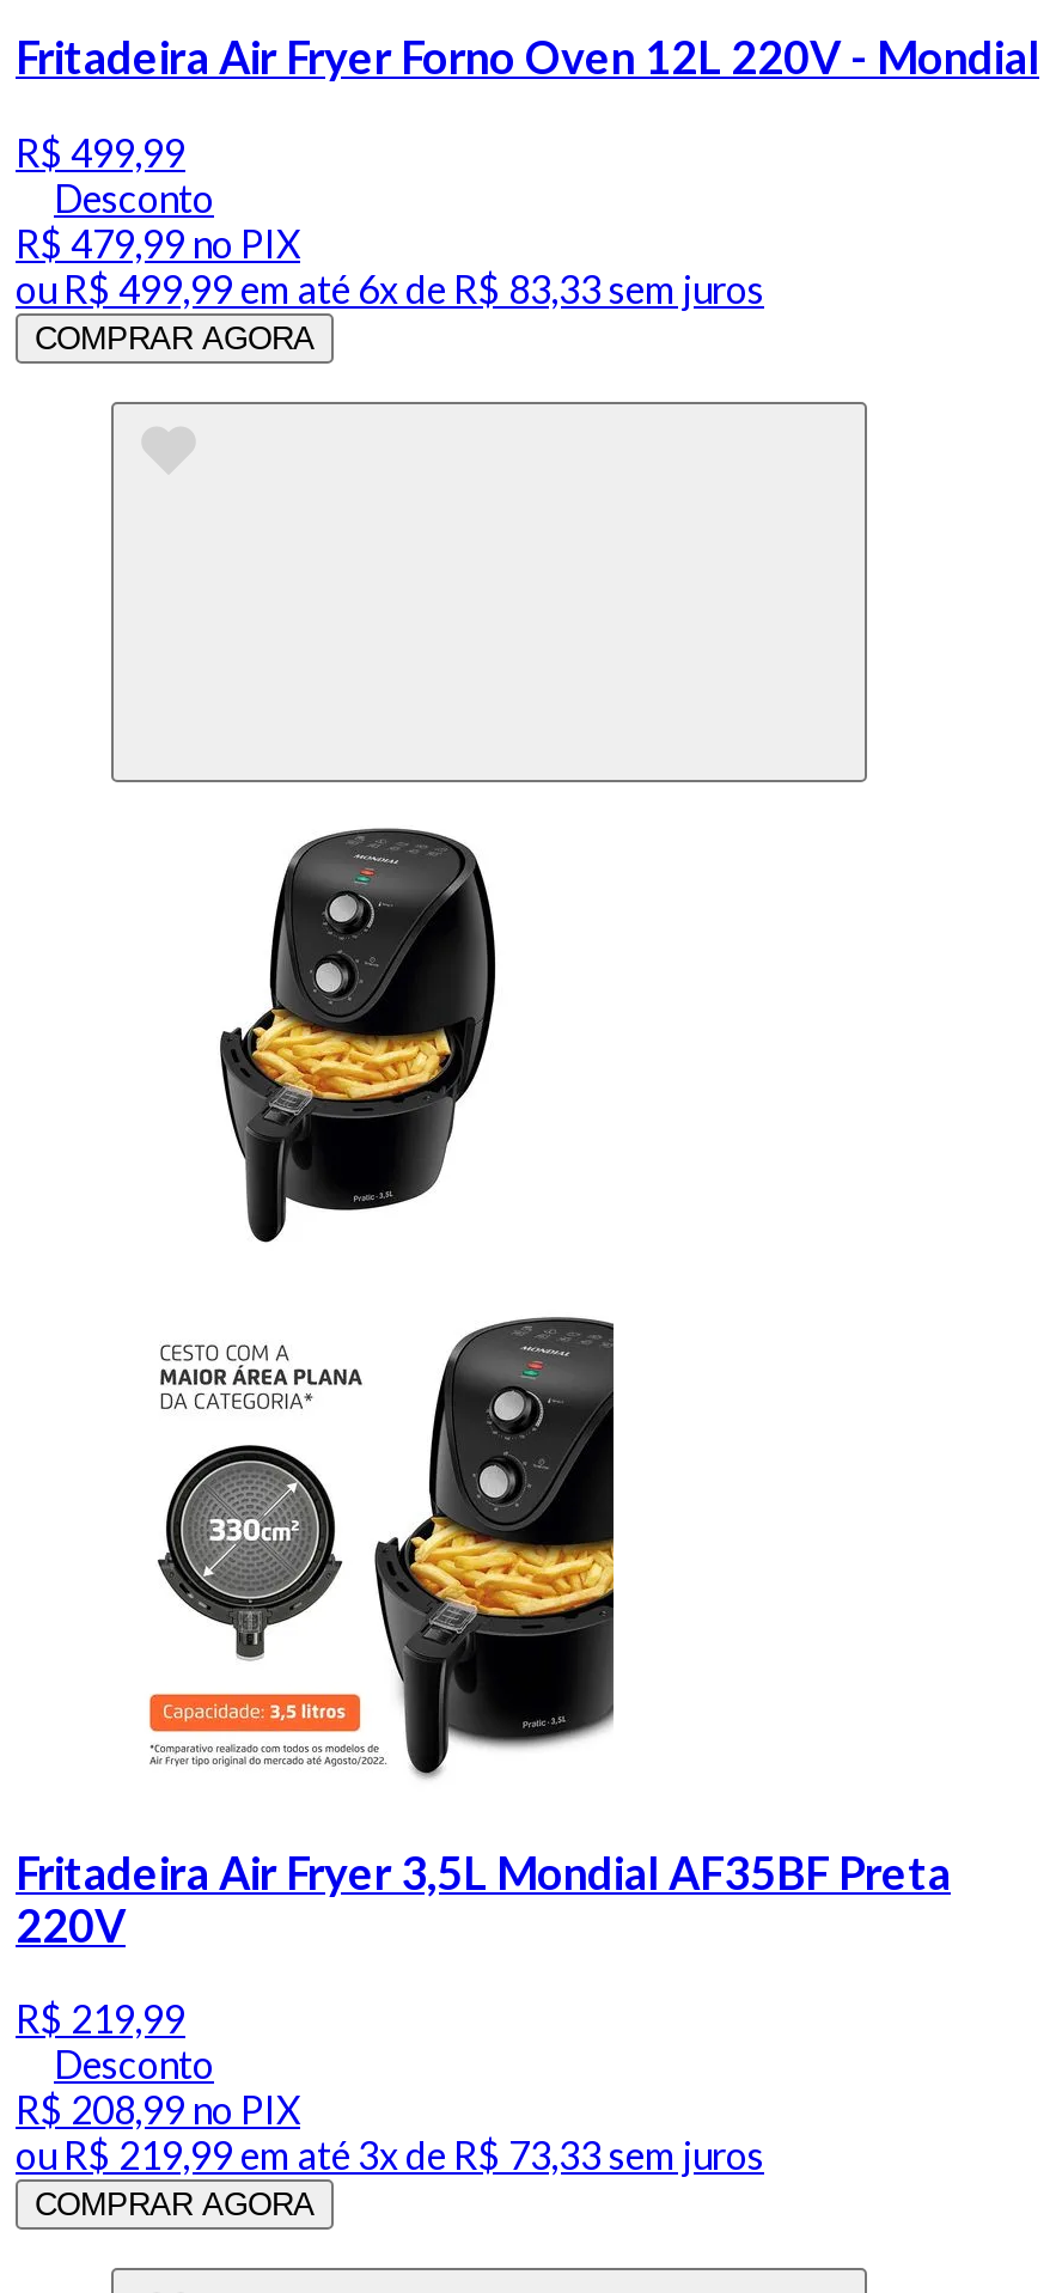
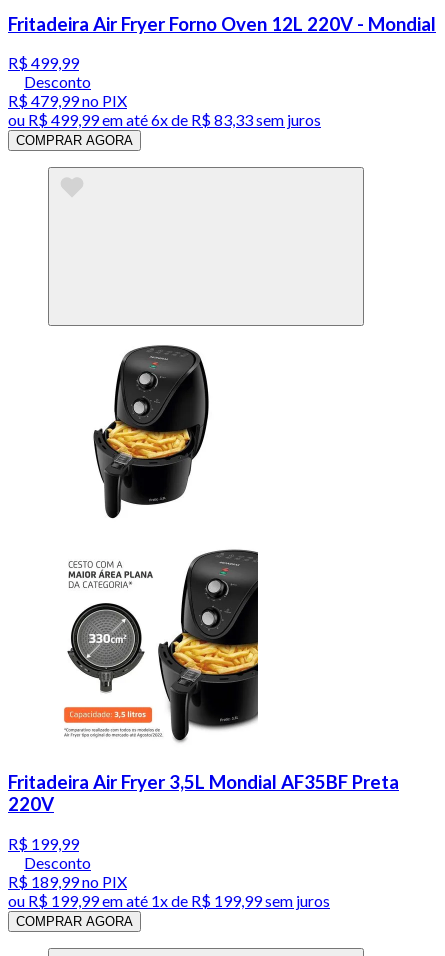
[16,1996,185,2041] R$ 219,99 -> [8,834,79,853] R$ 199,99
[16,2087,300,2132] R$ 208,99 no PIX -> [8,872,127,891] R$ 189,99 no PIX
[16,2132,764,2178] ou R$ 219,99 em até 3x de R$ 73,33 sem juros -> [8,891,330,910] ou R$ 199,99 em até 1x de R$ 199,99 sem juros

